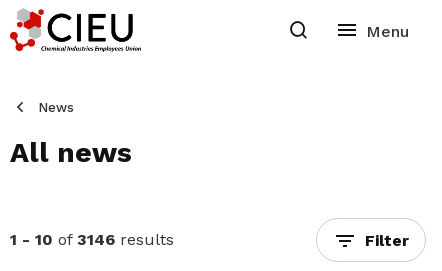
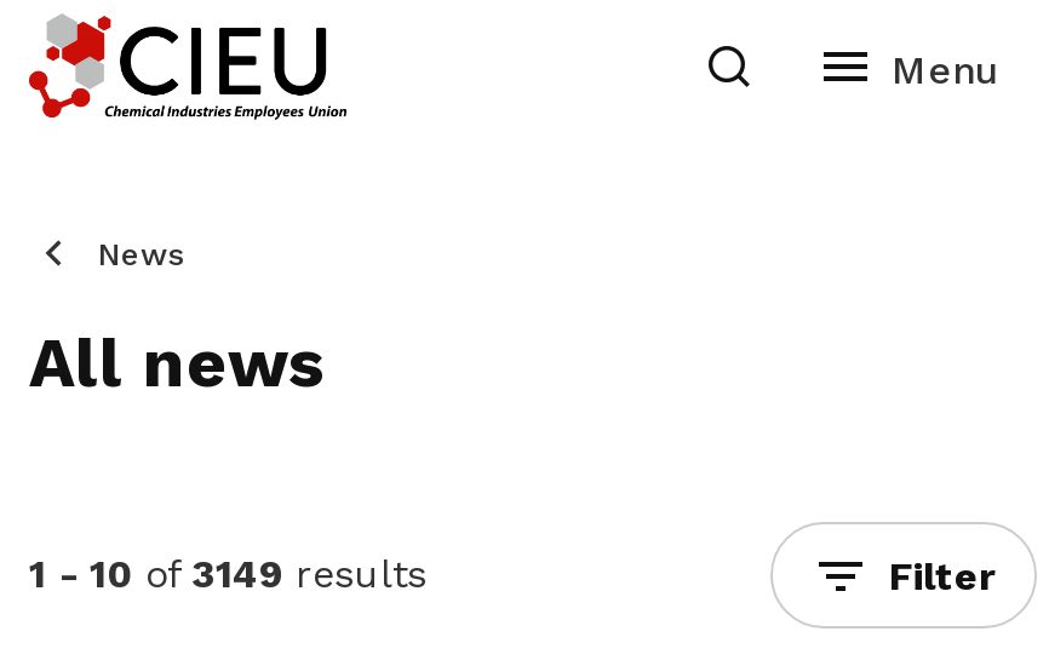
[10,230,174,249] 1 - 10 of 3146 results -> [29,551,426,597] 1 - 10 of 3149 results

